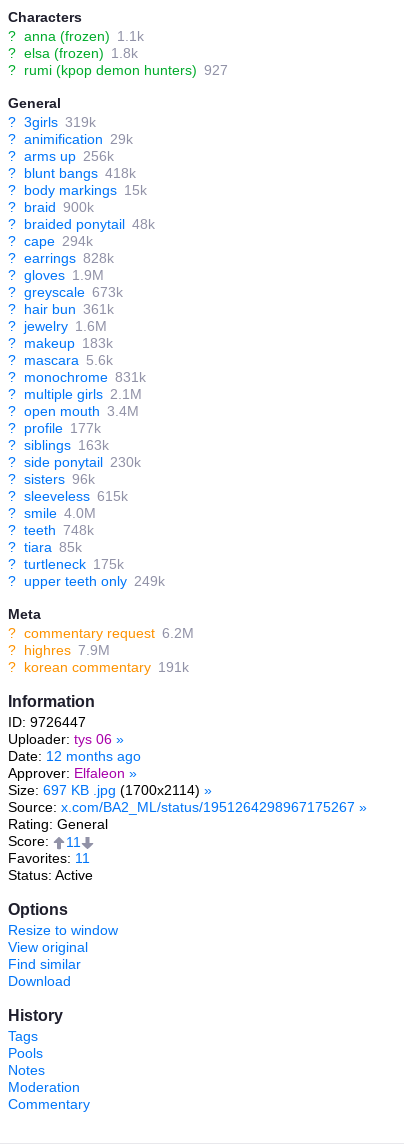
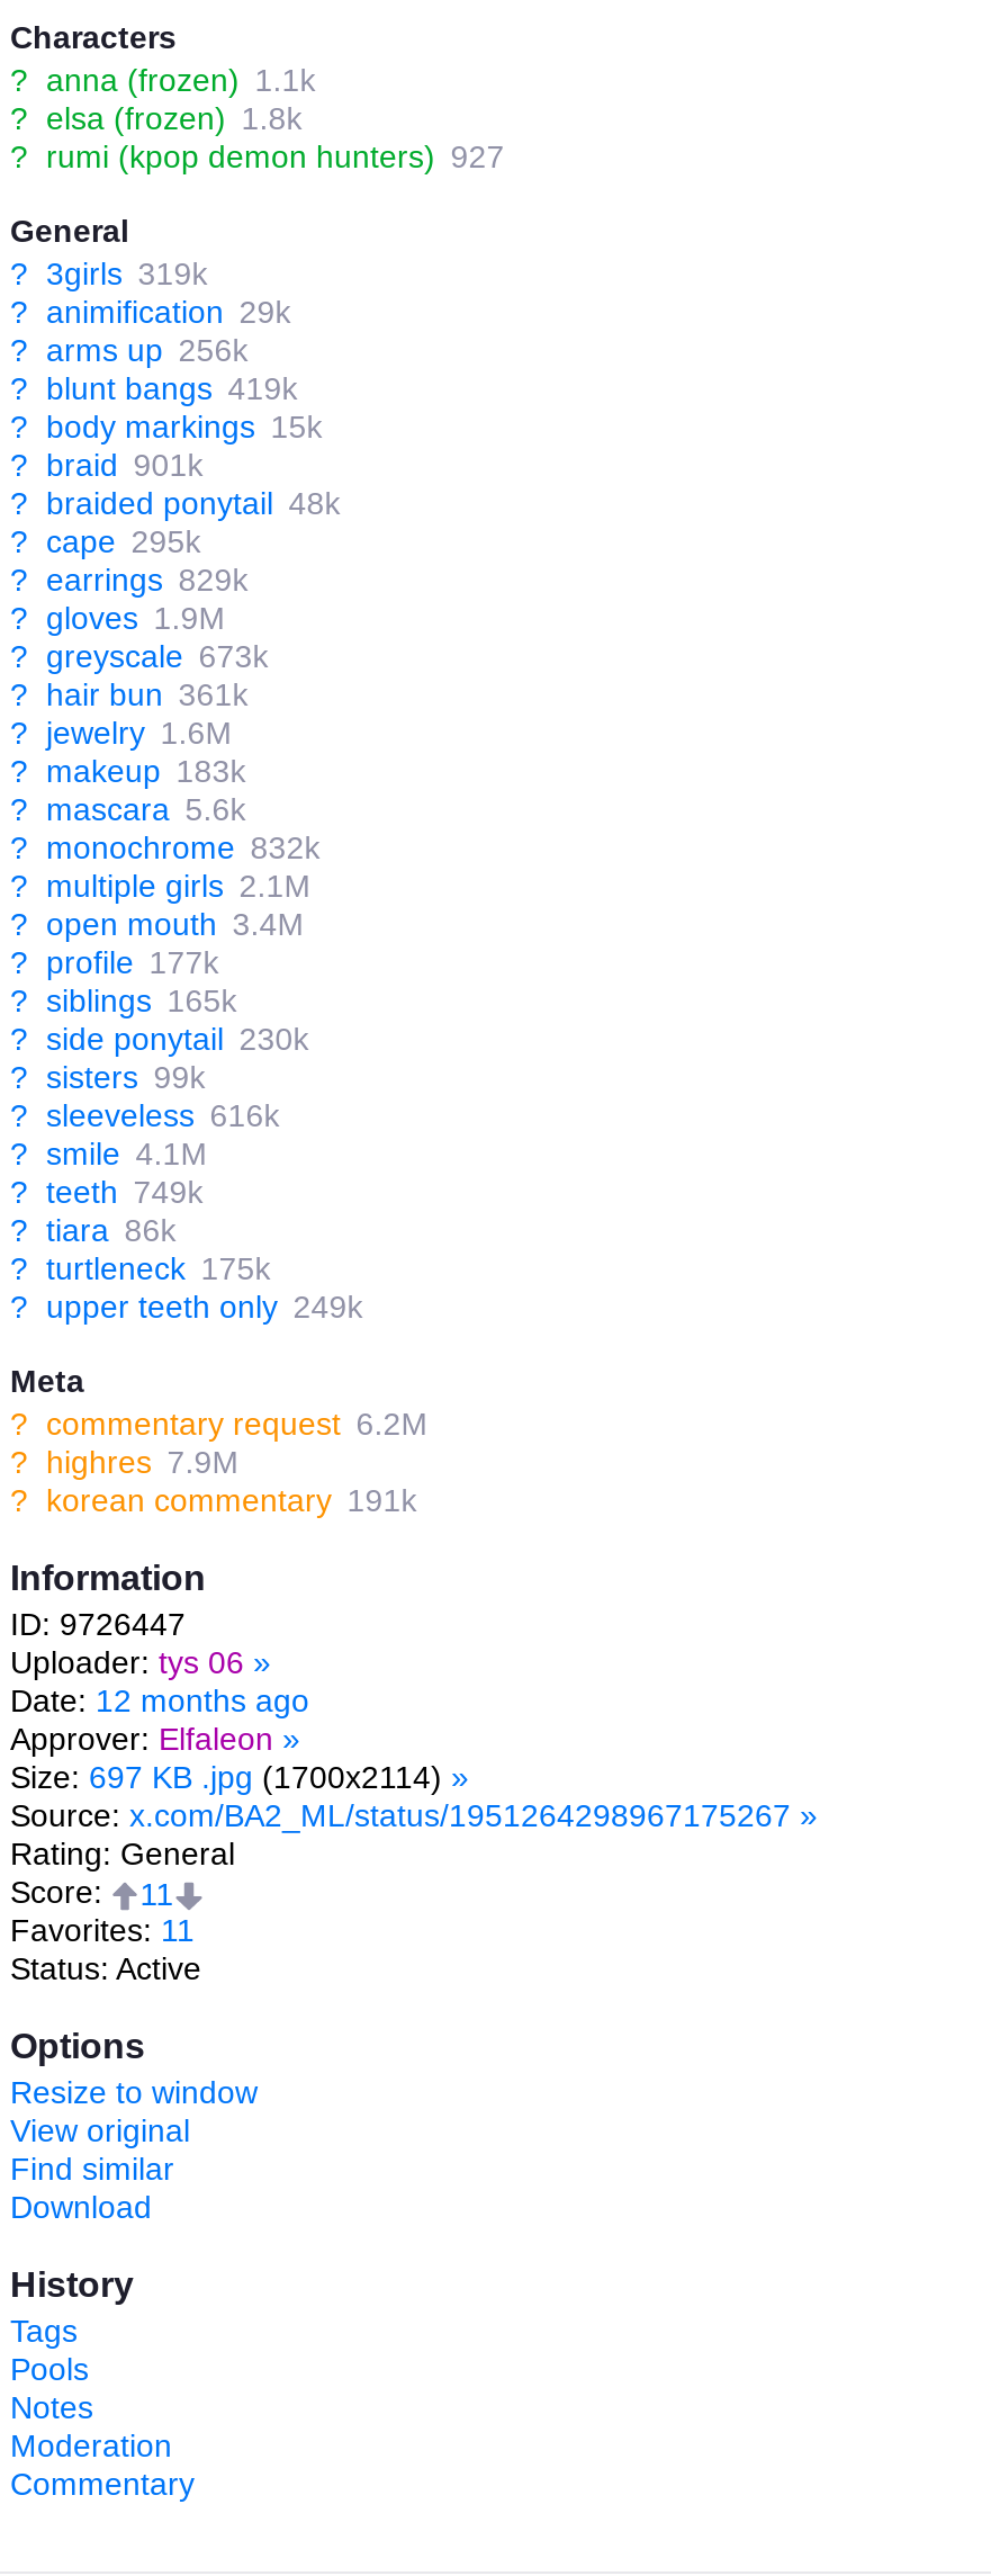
[8,165,136,181] ? blunt bangs 418k -> [10,371,298,407] ? blunt bangs 419k
[8,199,94,215] ? braid 900k -> [10,448,203,484] ? braid 901k
[8,233,93,249] ? cape 294k -> [10,524,201,560] ? cape 295k
[8,250,114,266] ? earrings 828k -> [10,562,248,598] ? earrings 829k
[8,369,146,385] ? monochrome 831k -> [10,830,320,866] ? monochrome 832k
[8,437,109,453] ? siblings 163k -> [10,983,237,1019] ? siblings 165k
[8,471,95,487] ? sisters 96k -> [10,1060,205,1096] ? sisters 99k
[8,488,128,504] ? sleeveless 615k -> [10,1098,280,1134] ? sleeveless 616k
[8,505,96,521] ? smile 4.0M -> [10,1136,208,1172] ? smile 4.1M
[8,522,94,538] ? teeth 748k -> [10,1175,203,1211] ? teeth 749k
[8,539,82,555] ? tiara 85k -> [10,1213,176,1249] ? tiara 86k

